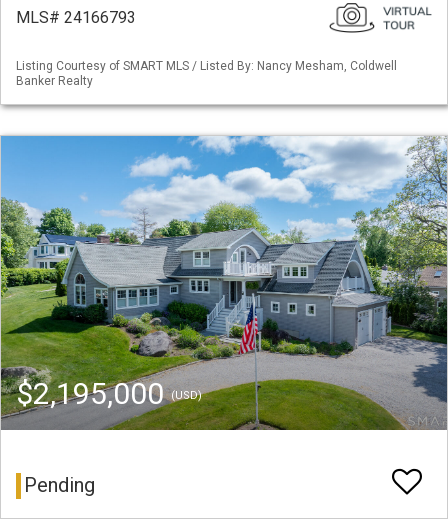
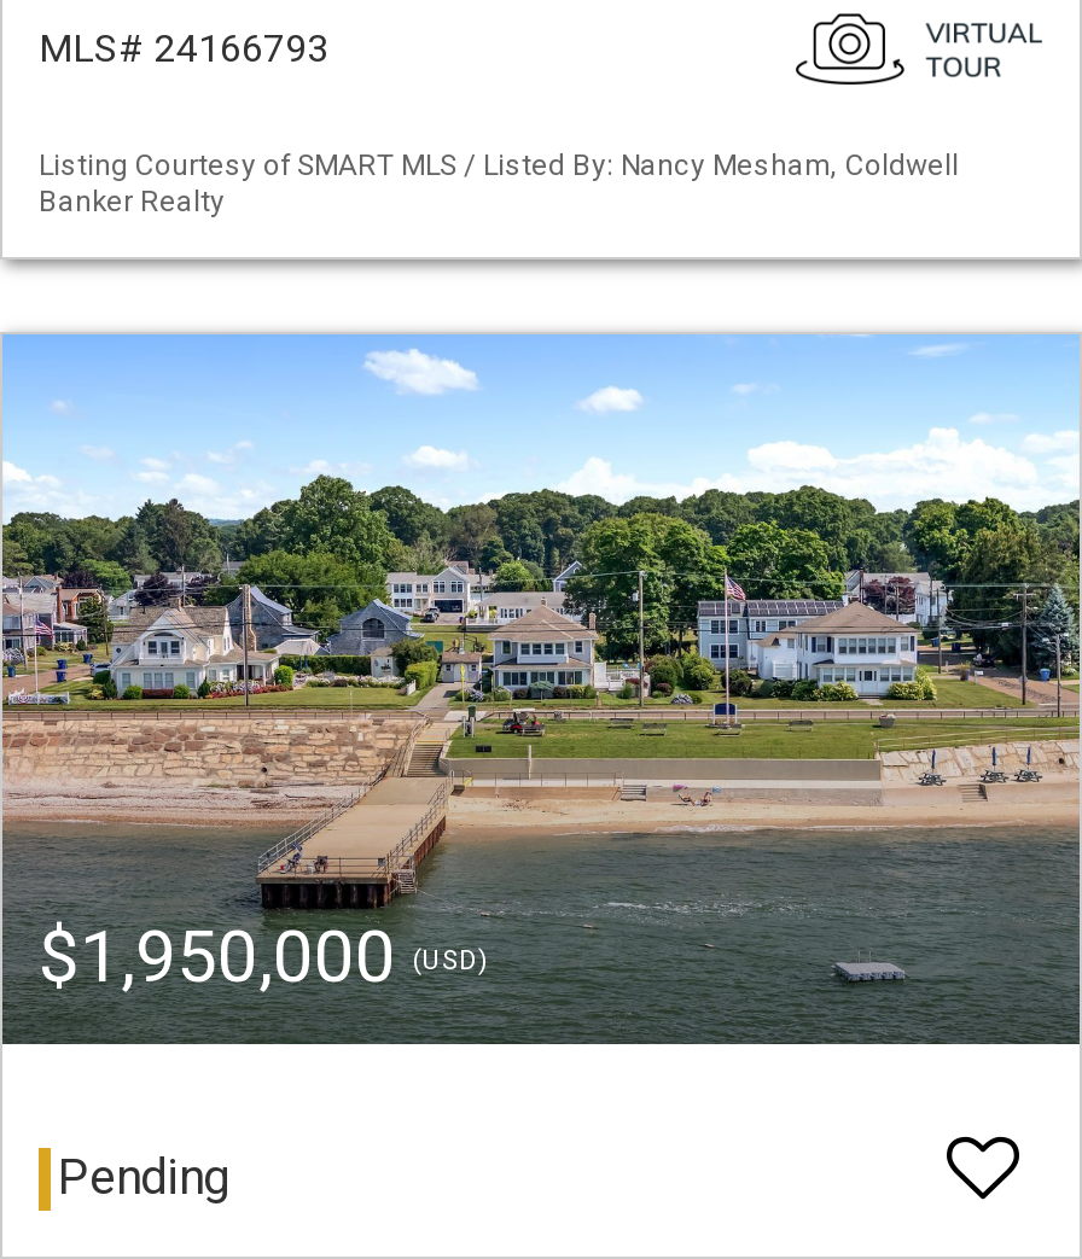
[3,136,445,430] [image] | $2,195,000 (USD) -> [7,332,1075,1044] [image] | $1,950,000 (USD)

